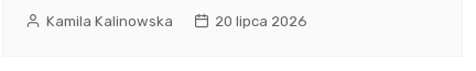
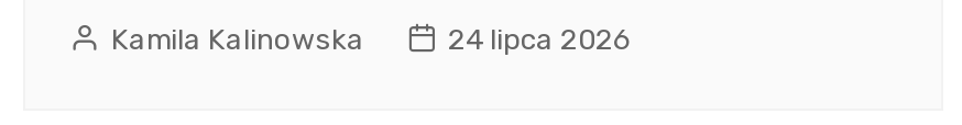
[215,13,307,30] 20 lipca 2026 -> [448,22,633,55] 24 lipca 2026

